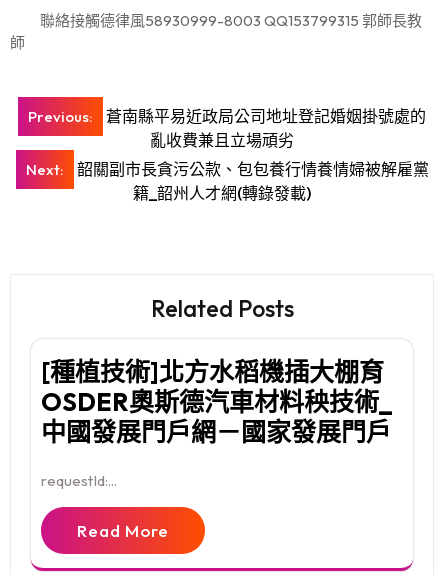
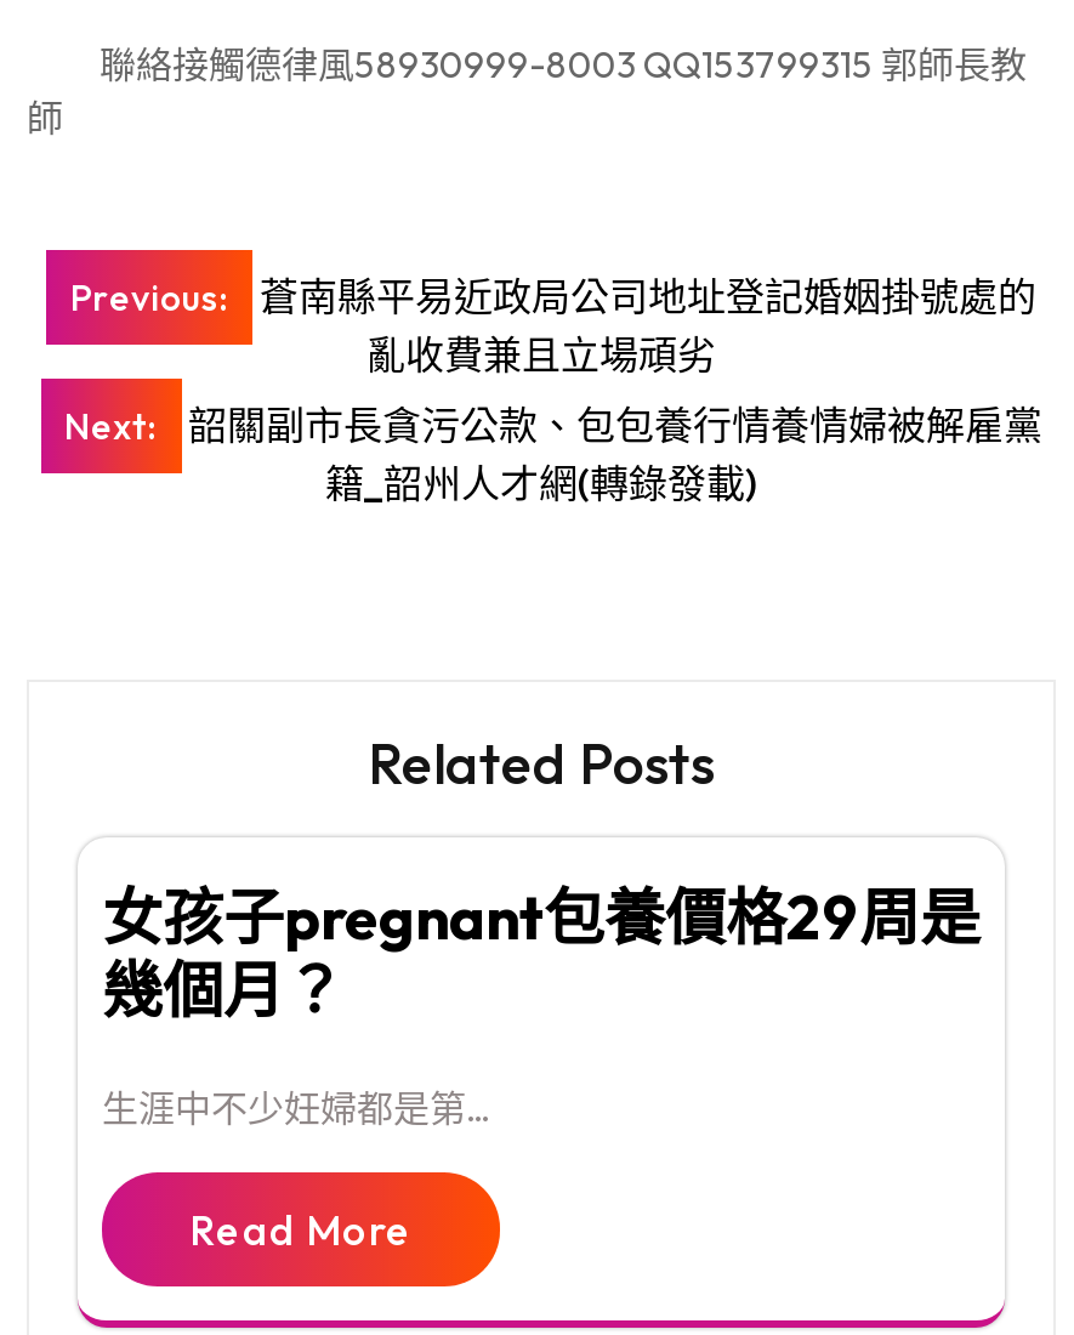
[41,356,392,448] [種植技術]北方水稻機插大棚育 | OSDER奧斯德汽車材料秧技術_ | 中國發展門戶網－國家發展門戶 -> [102,878,981,1028] 女孩子pregnant包養價格29周是 | 幾個月？
[41,471,117,490] requestId:... -> [102,1084,488,1130] 生涯中不少妊婦都是第...

